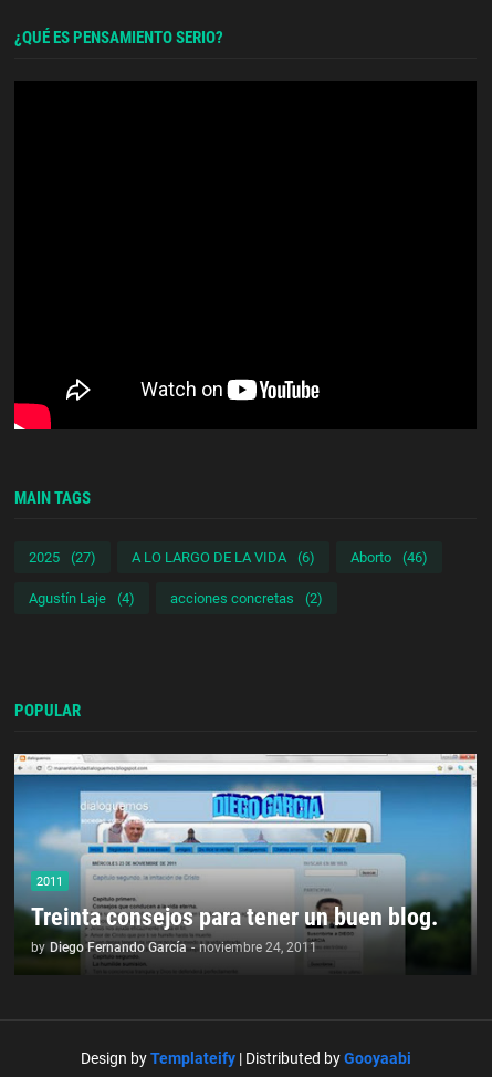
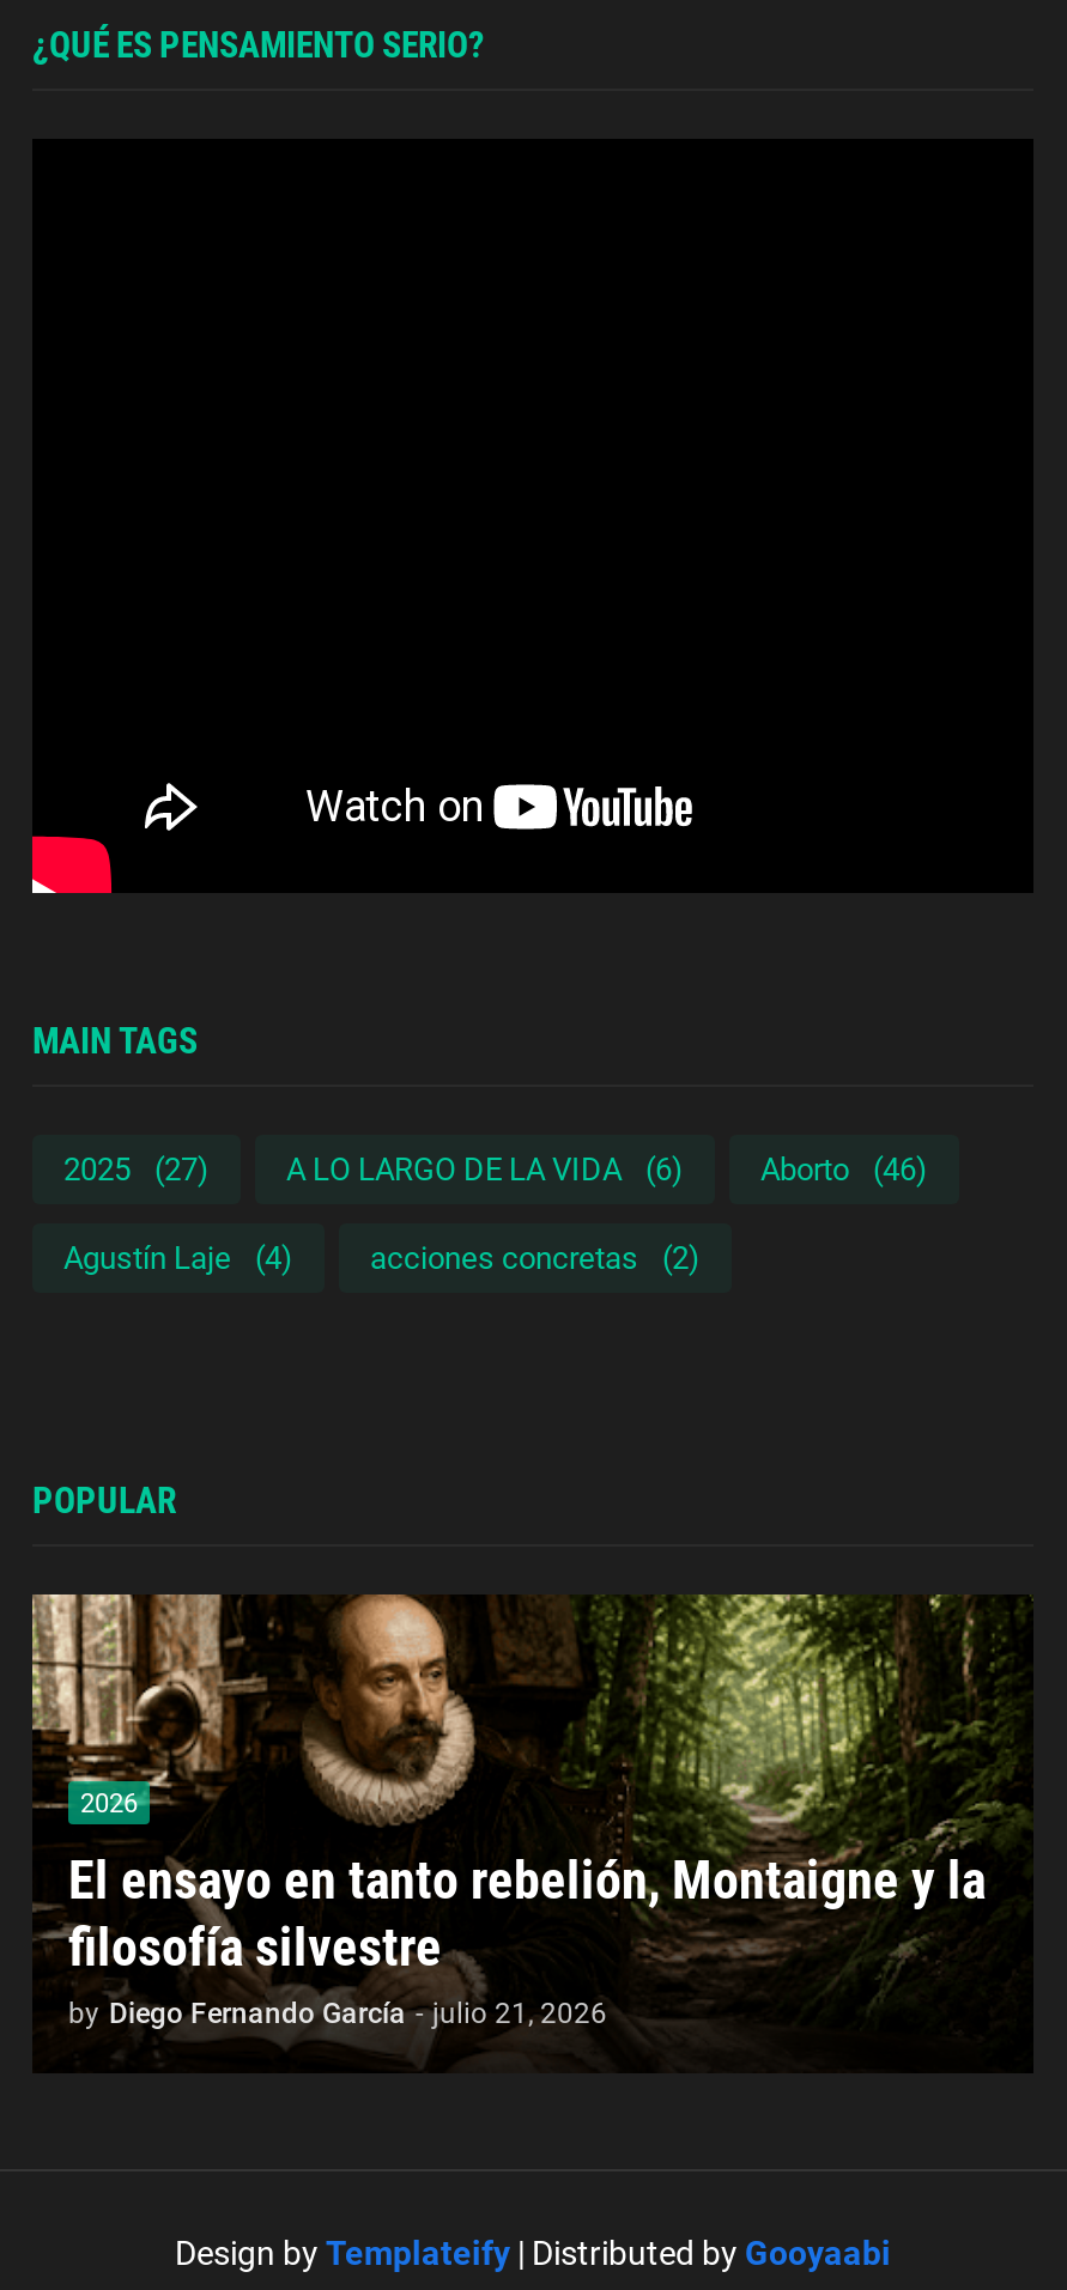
[13,753,478,974] [image] | 2011 -> [30,1592,1033,2071] [image] | 2026
[31,903,438,955] Treinta consejos para tener un buen blog. | by Diego Fernando García - noviembre 24, 2011 -> [68,1851,986,2030] El ensayo en tanto rebelión, Montaigne y la | filosofía silvestre | by Diego Fernando García - julio 21, 2026

